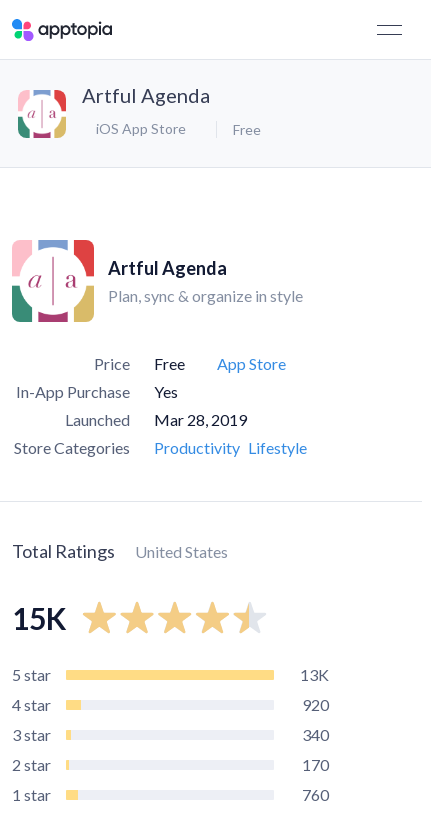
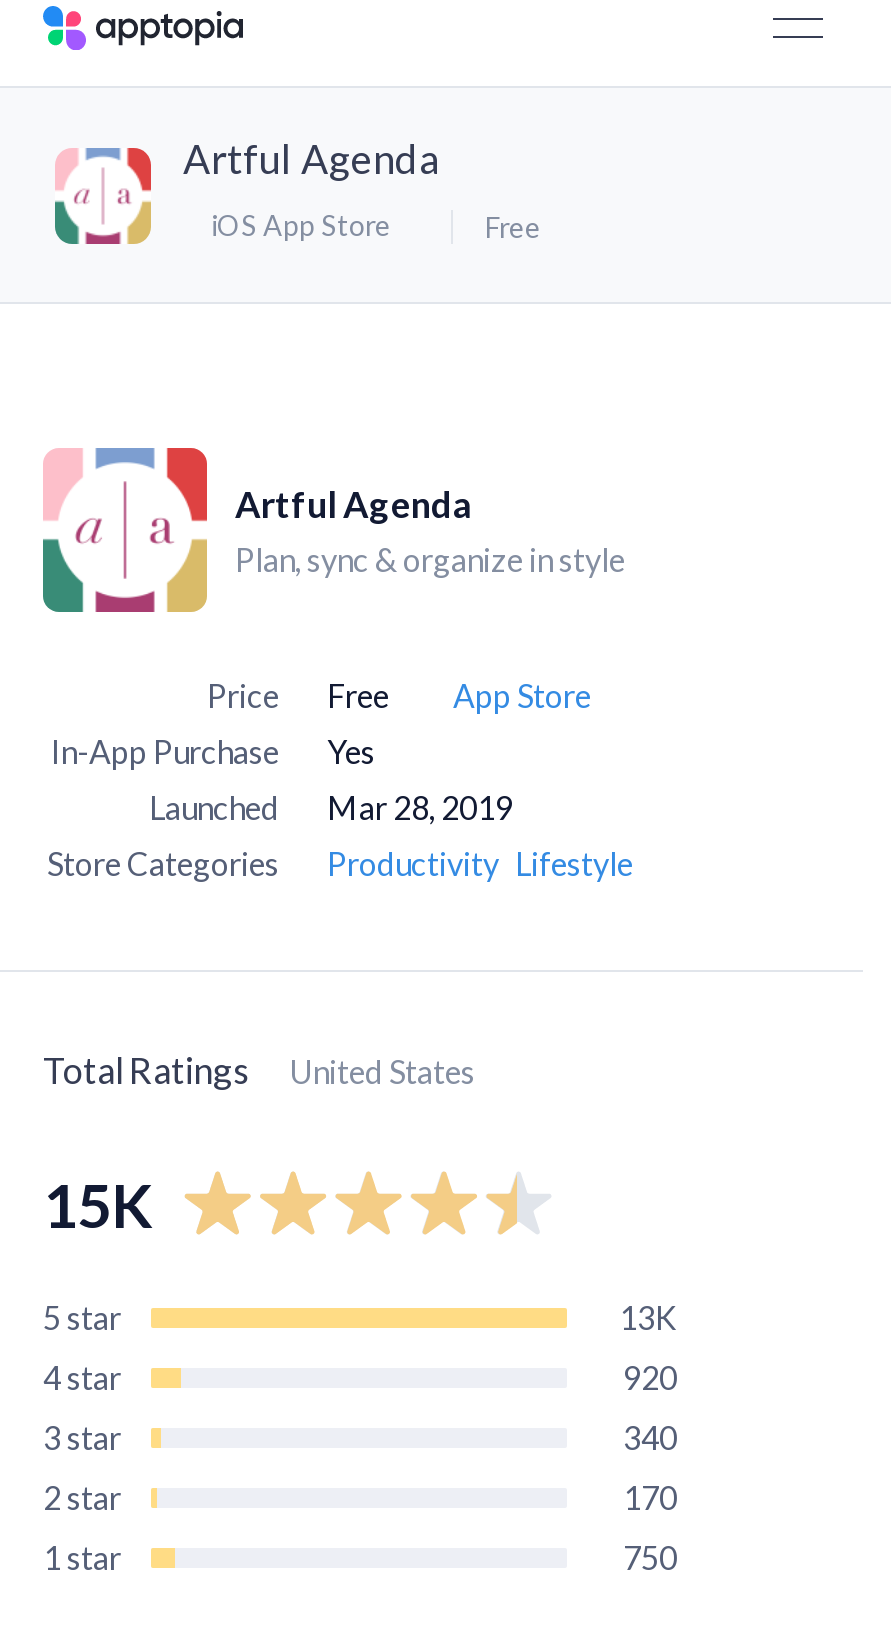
[302,785,329,804] 760 -> [623,1538,677,1576] 750

